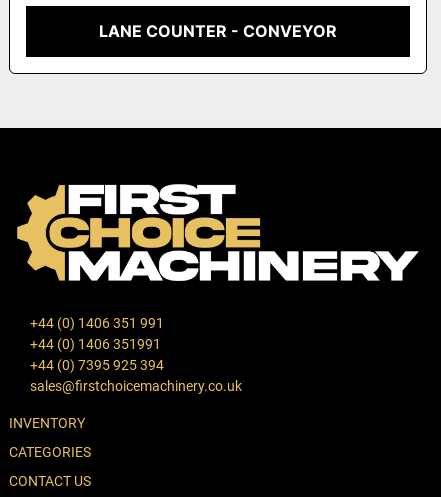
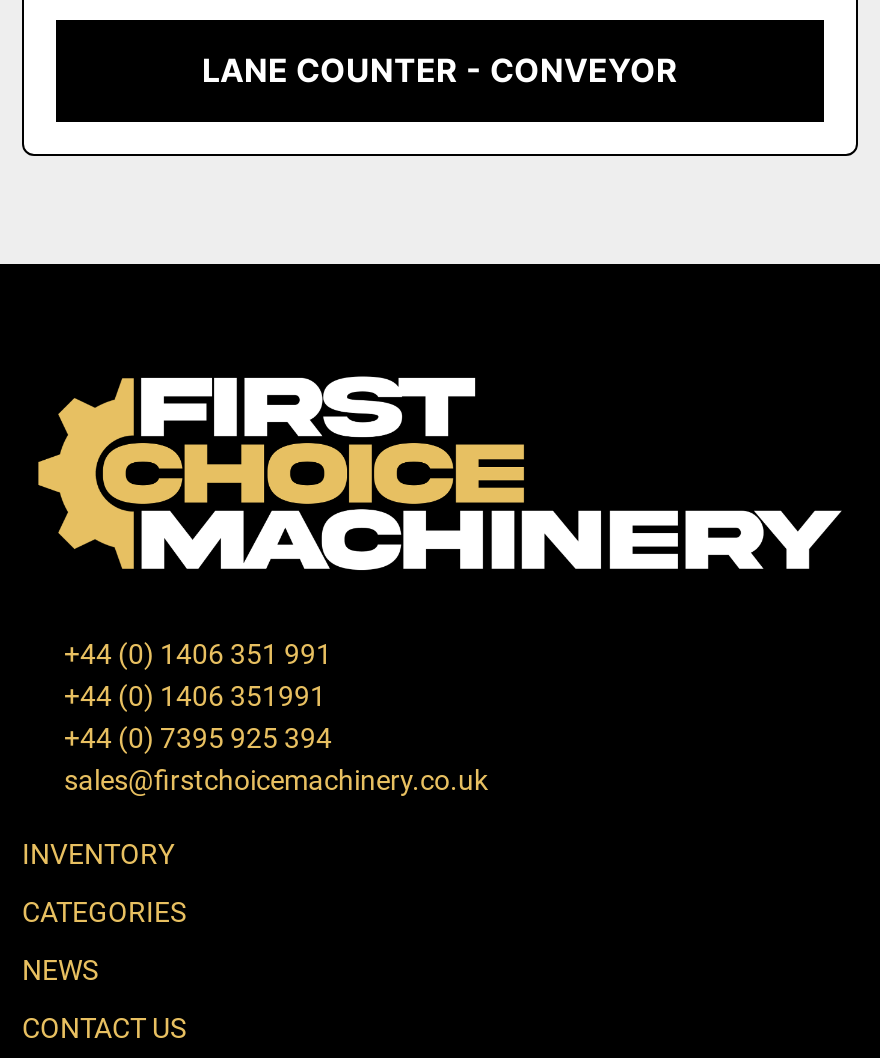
none -> [22,954,98,986] NEWS

